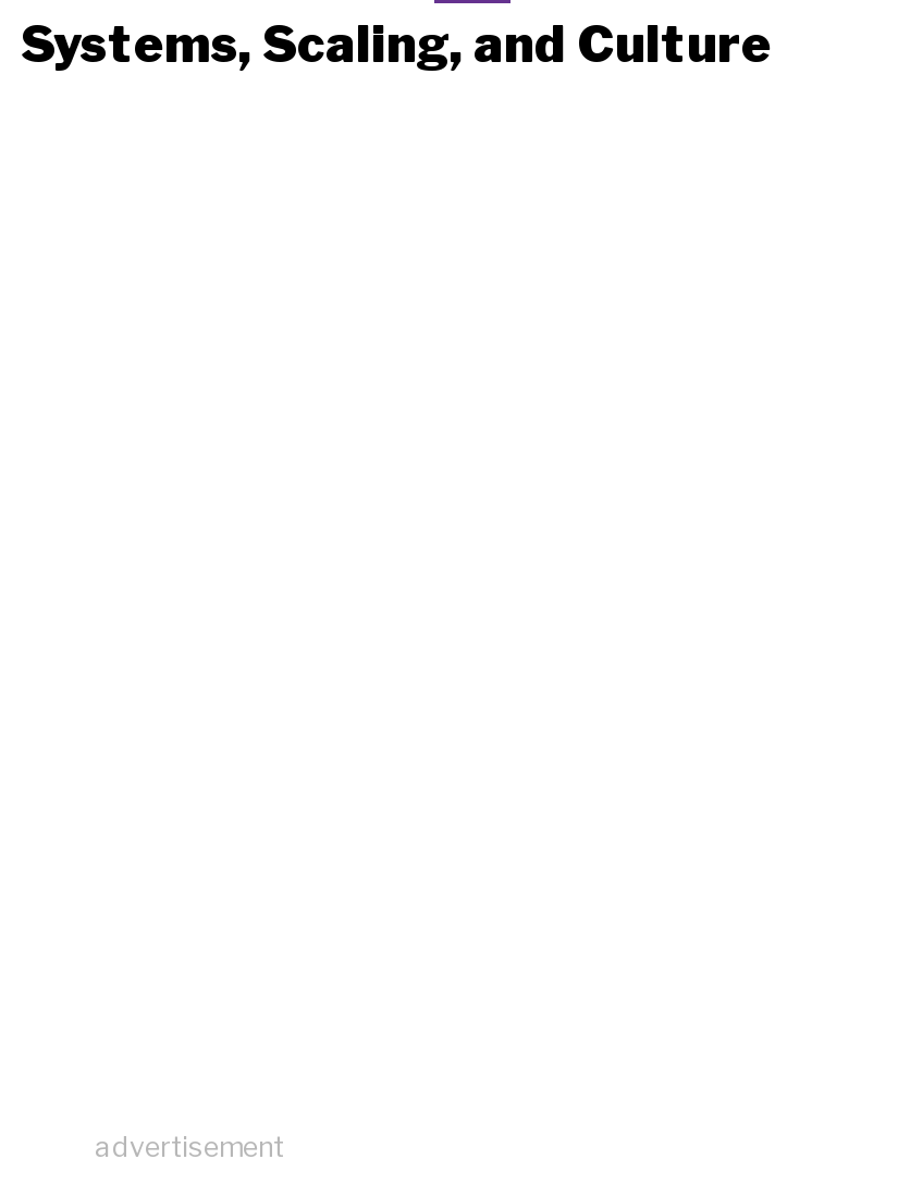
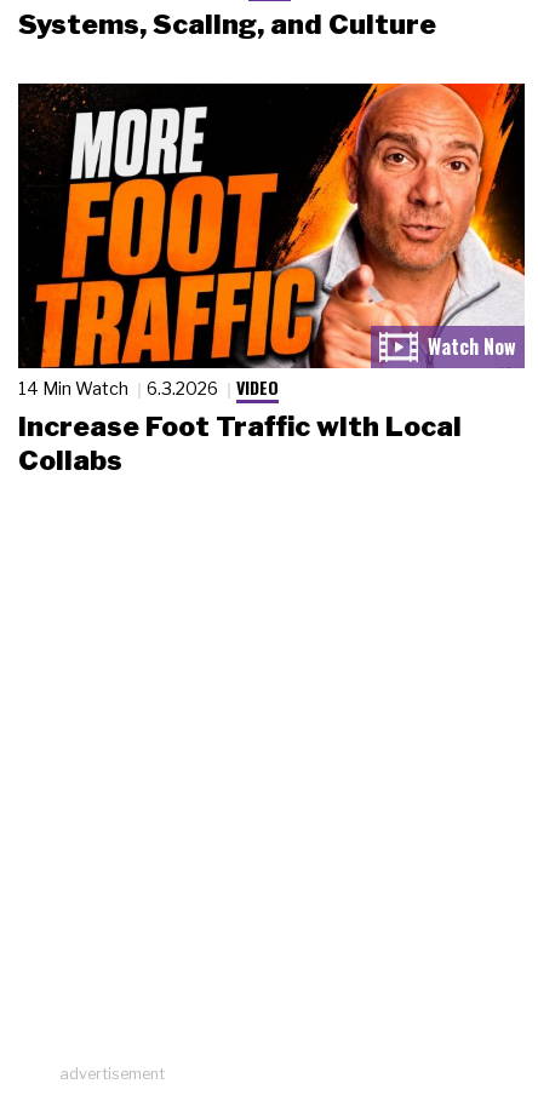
none -> [17,82,526,478] [image] | 14 Min Watch | 6.3.2026 | VIDEO | Increase Foot Traffic with Local | Collabs

